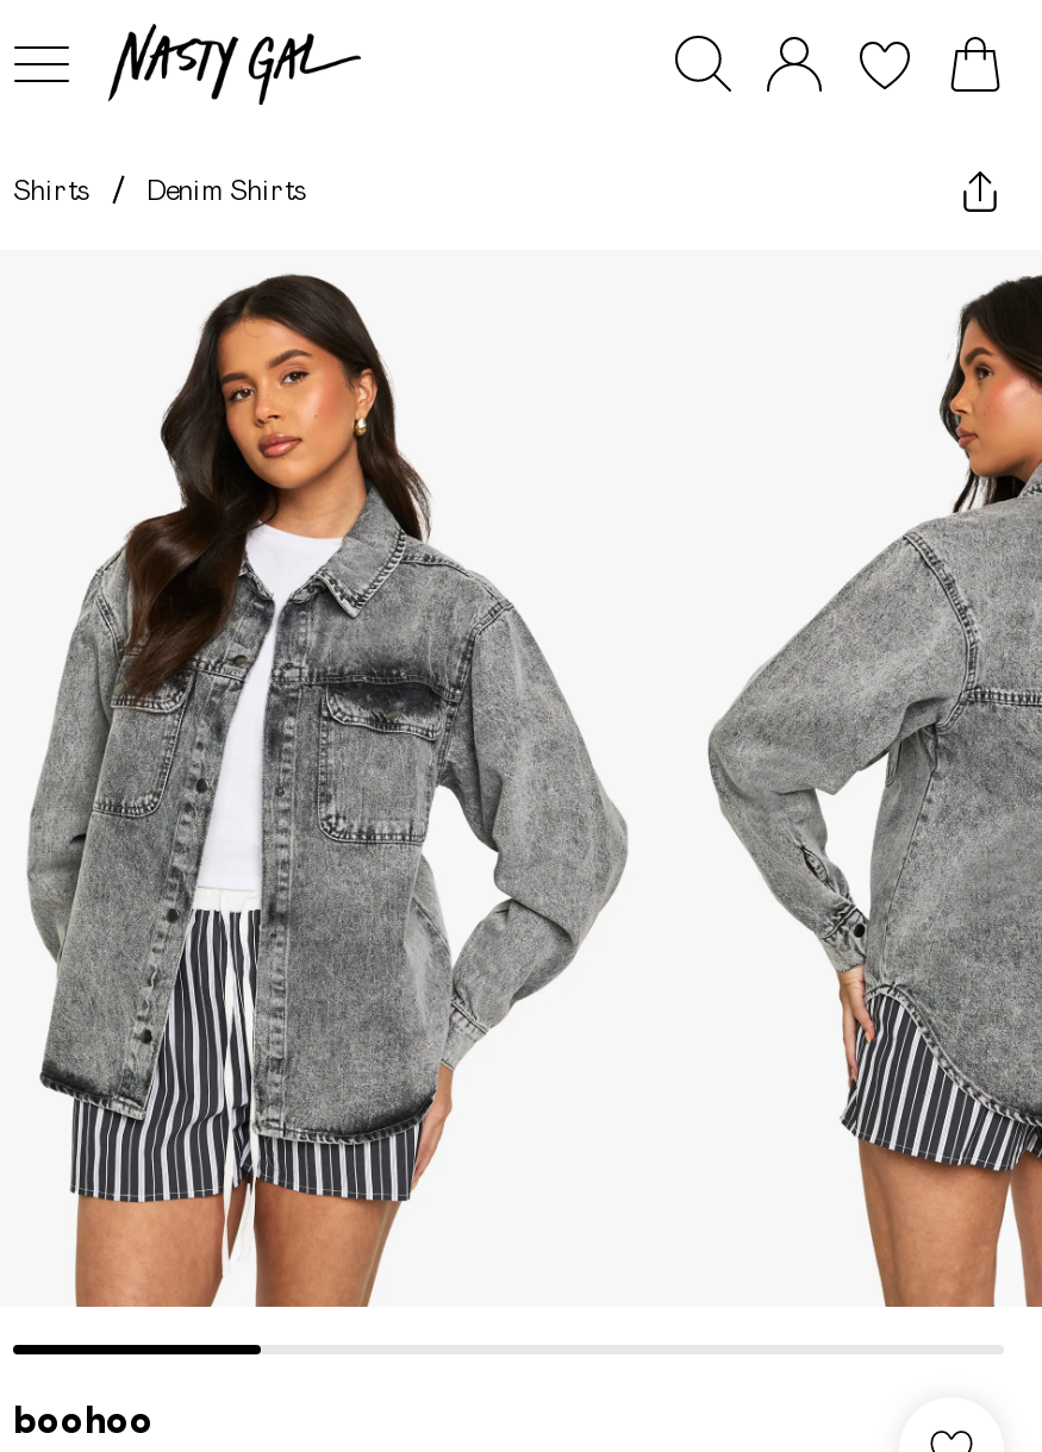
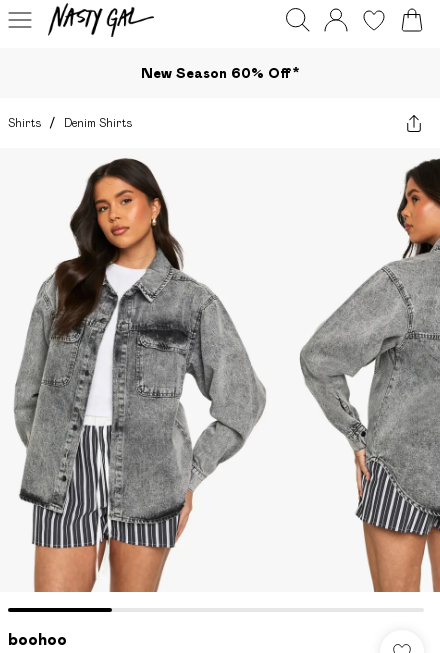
none -> [140,64,299,80] New Season 60% Off*

